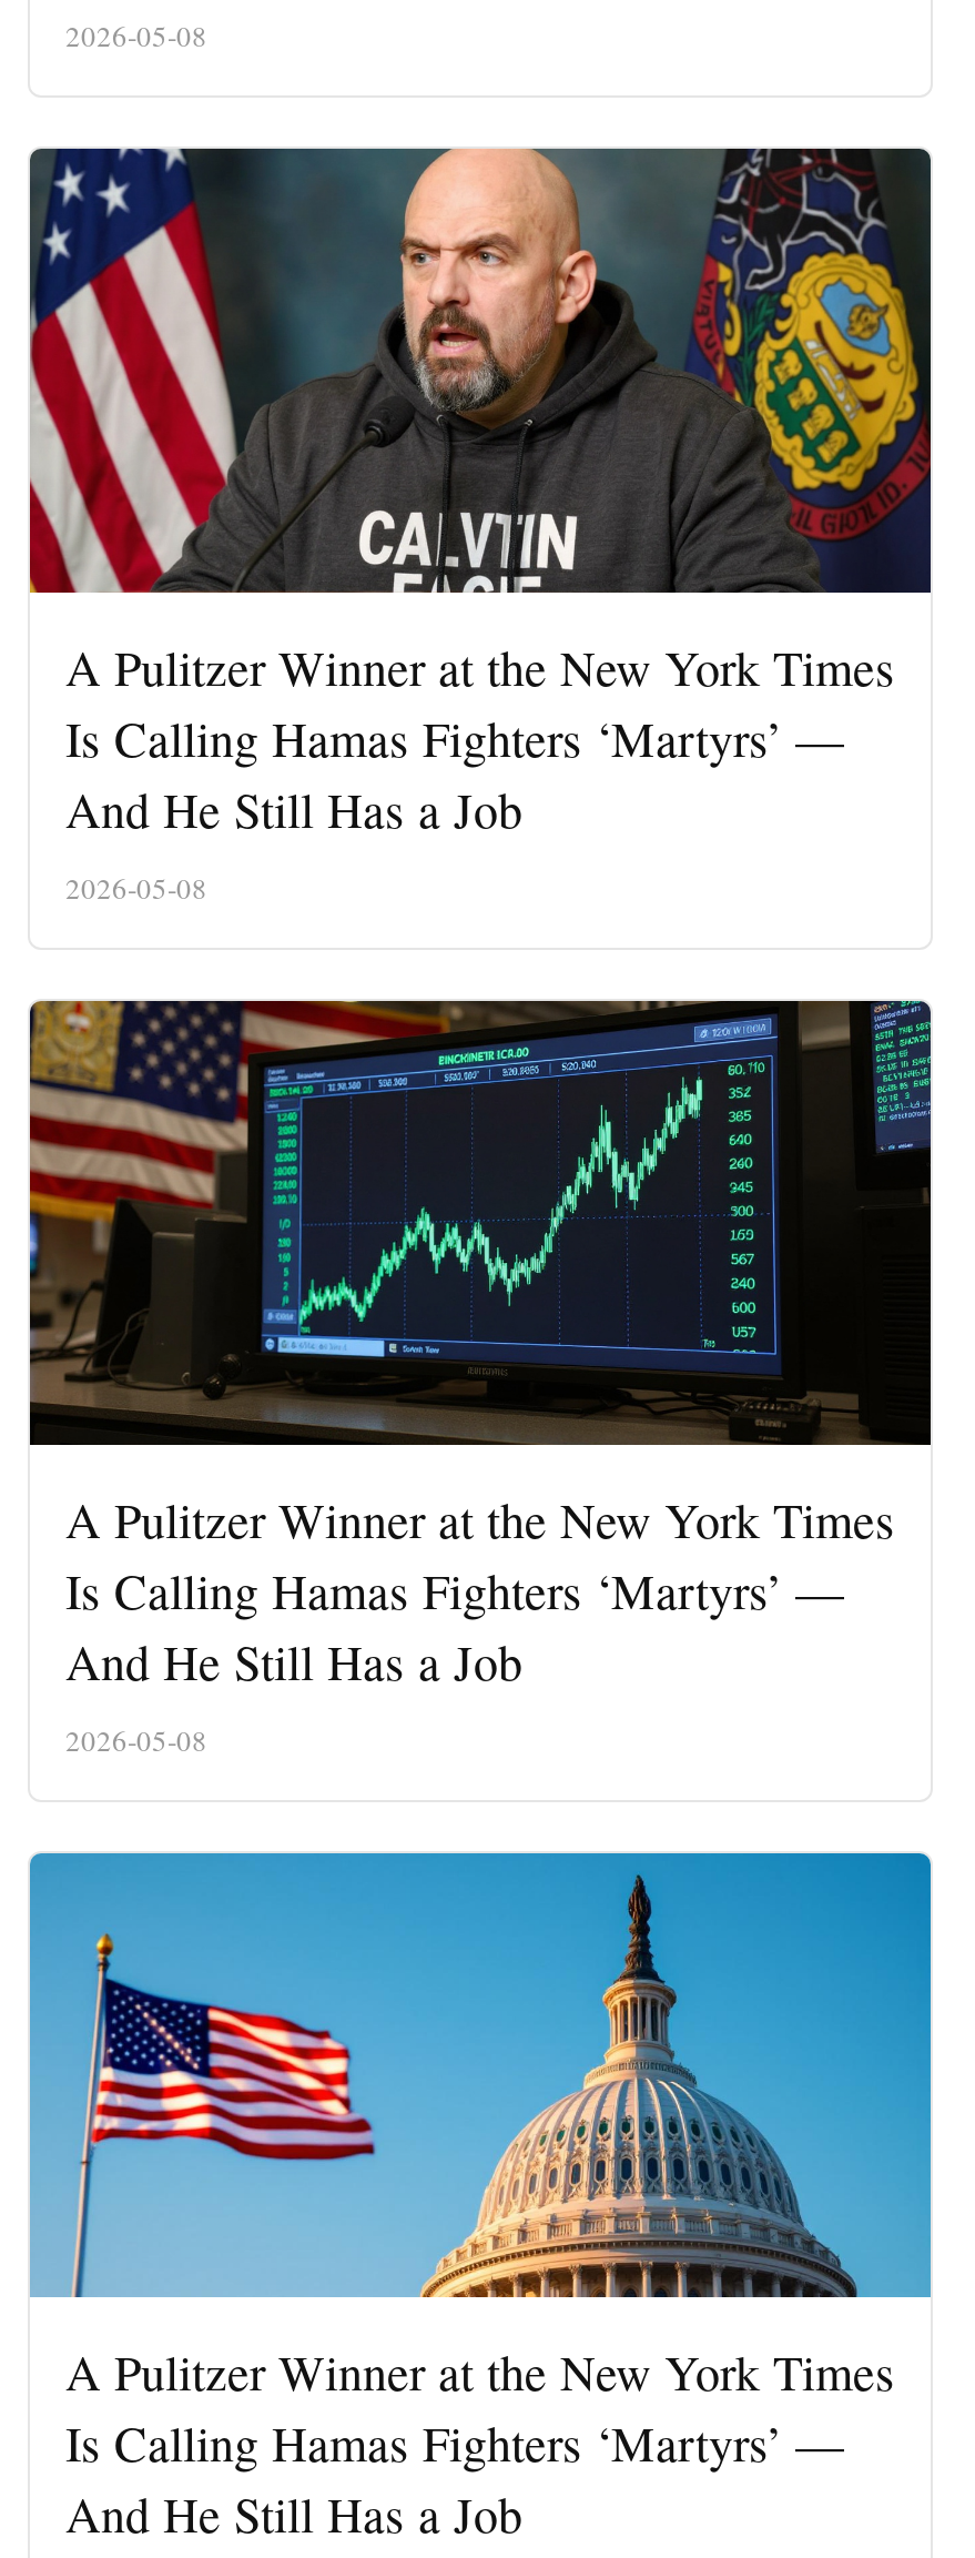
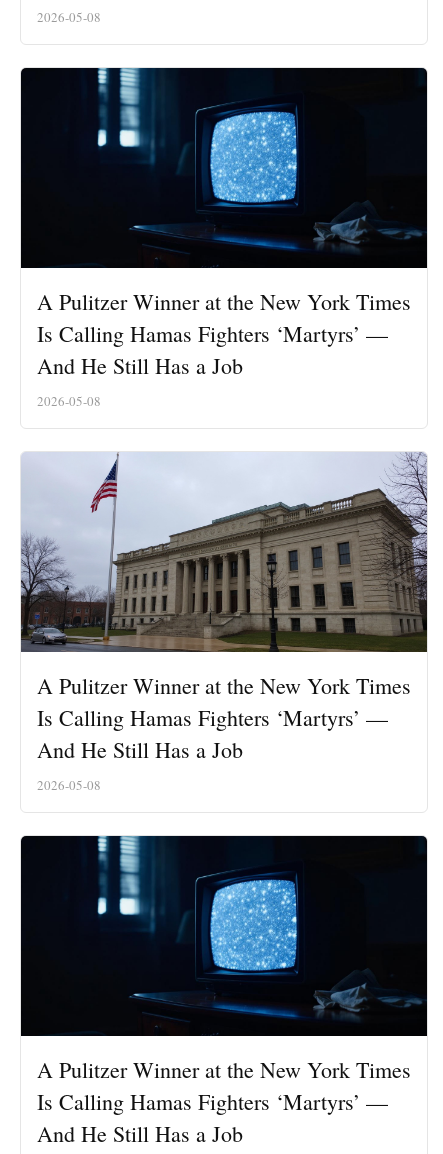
[28,146,931,595] [image] -> [20,67,427,269] [image]
[28,999,931,1447] [image] -> [20,452,428,653] [image]
[28,1851,933,2299] [image] -> [20,835,428,1037] [image]

